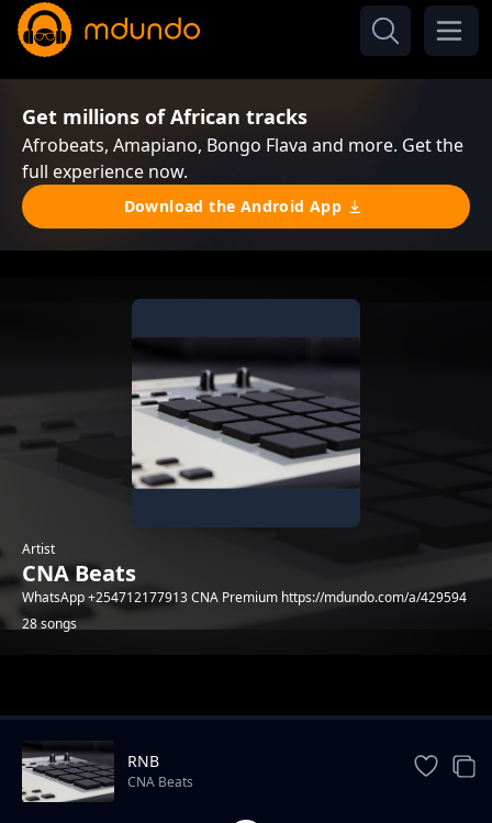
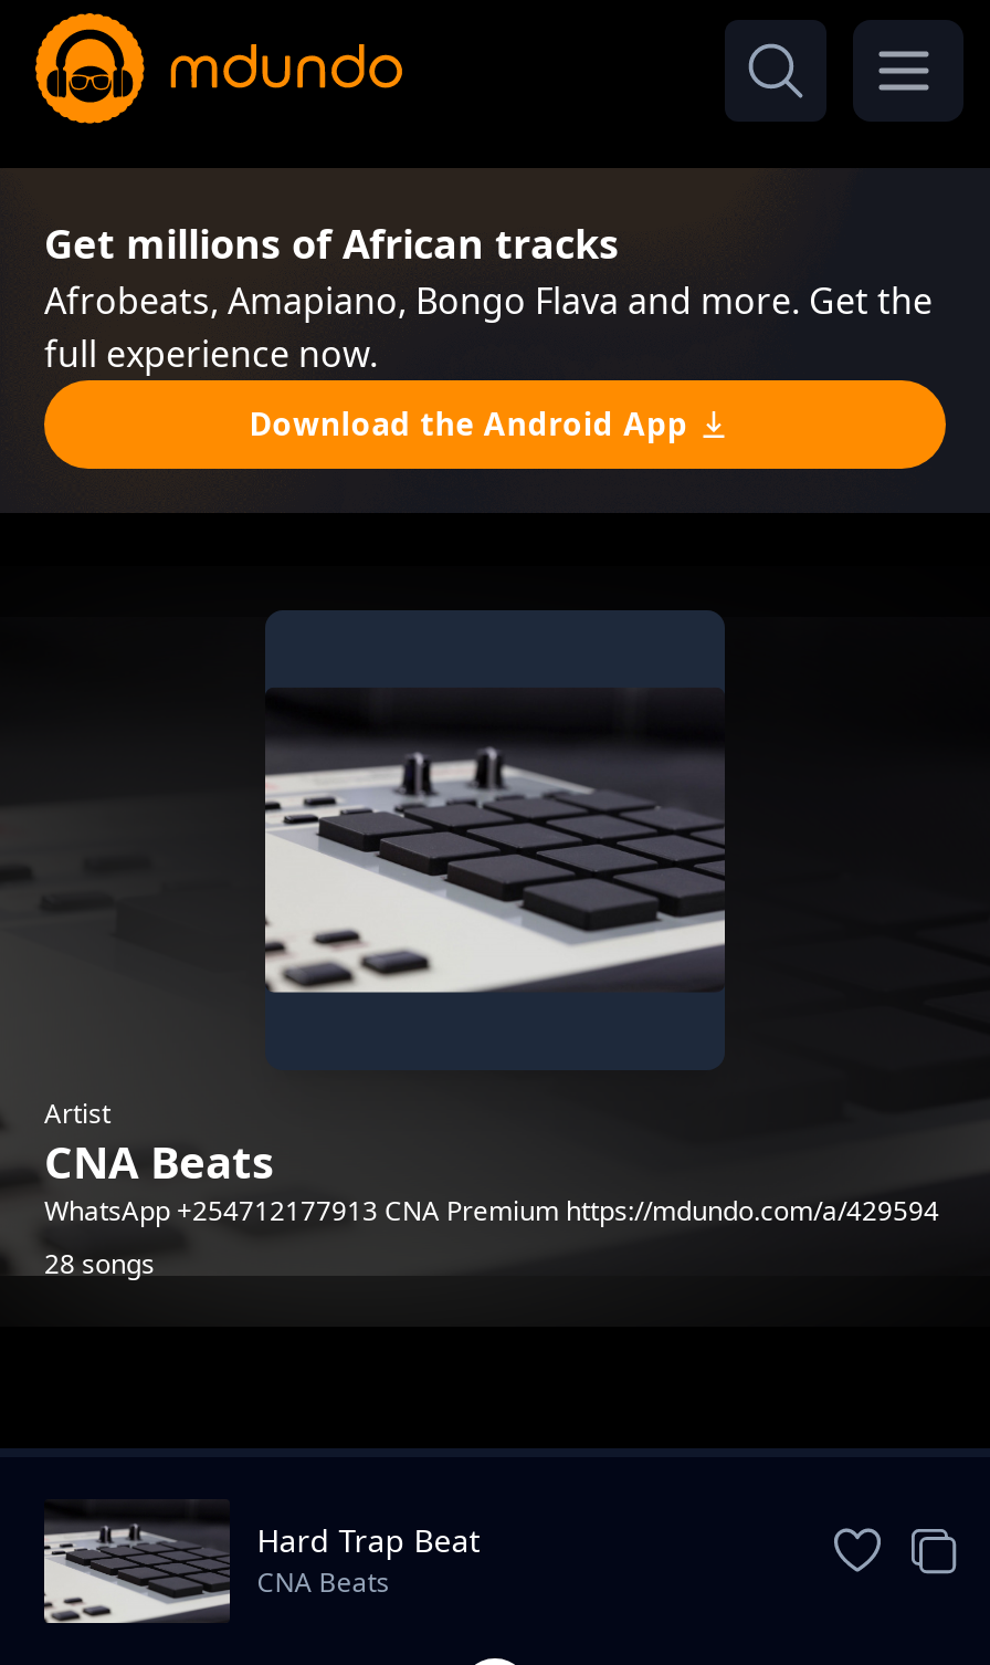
[128,750,159,771] RNB -> [257,1519,480,1561] Hard Trap Beat

